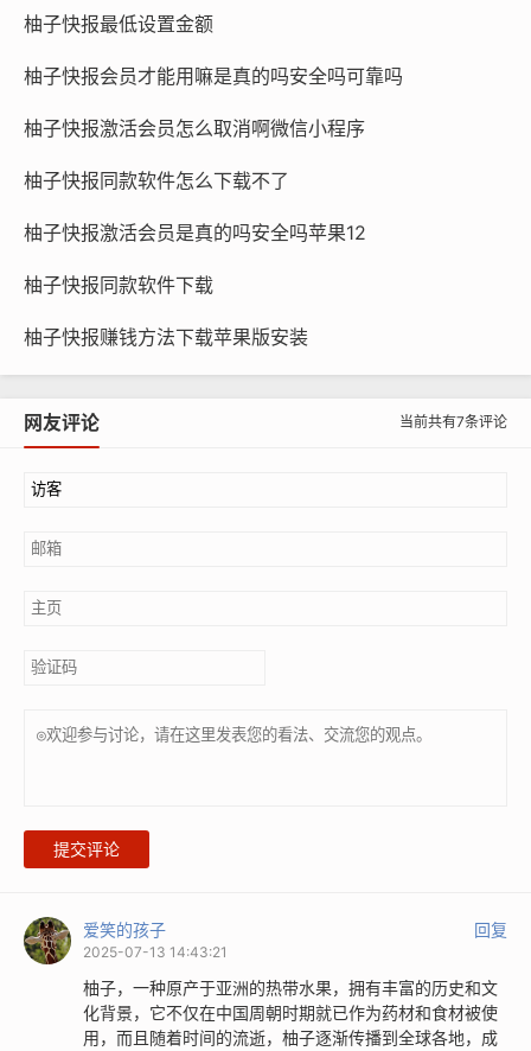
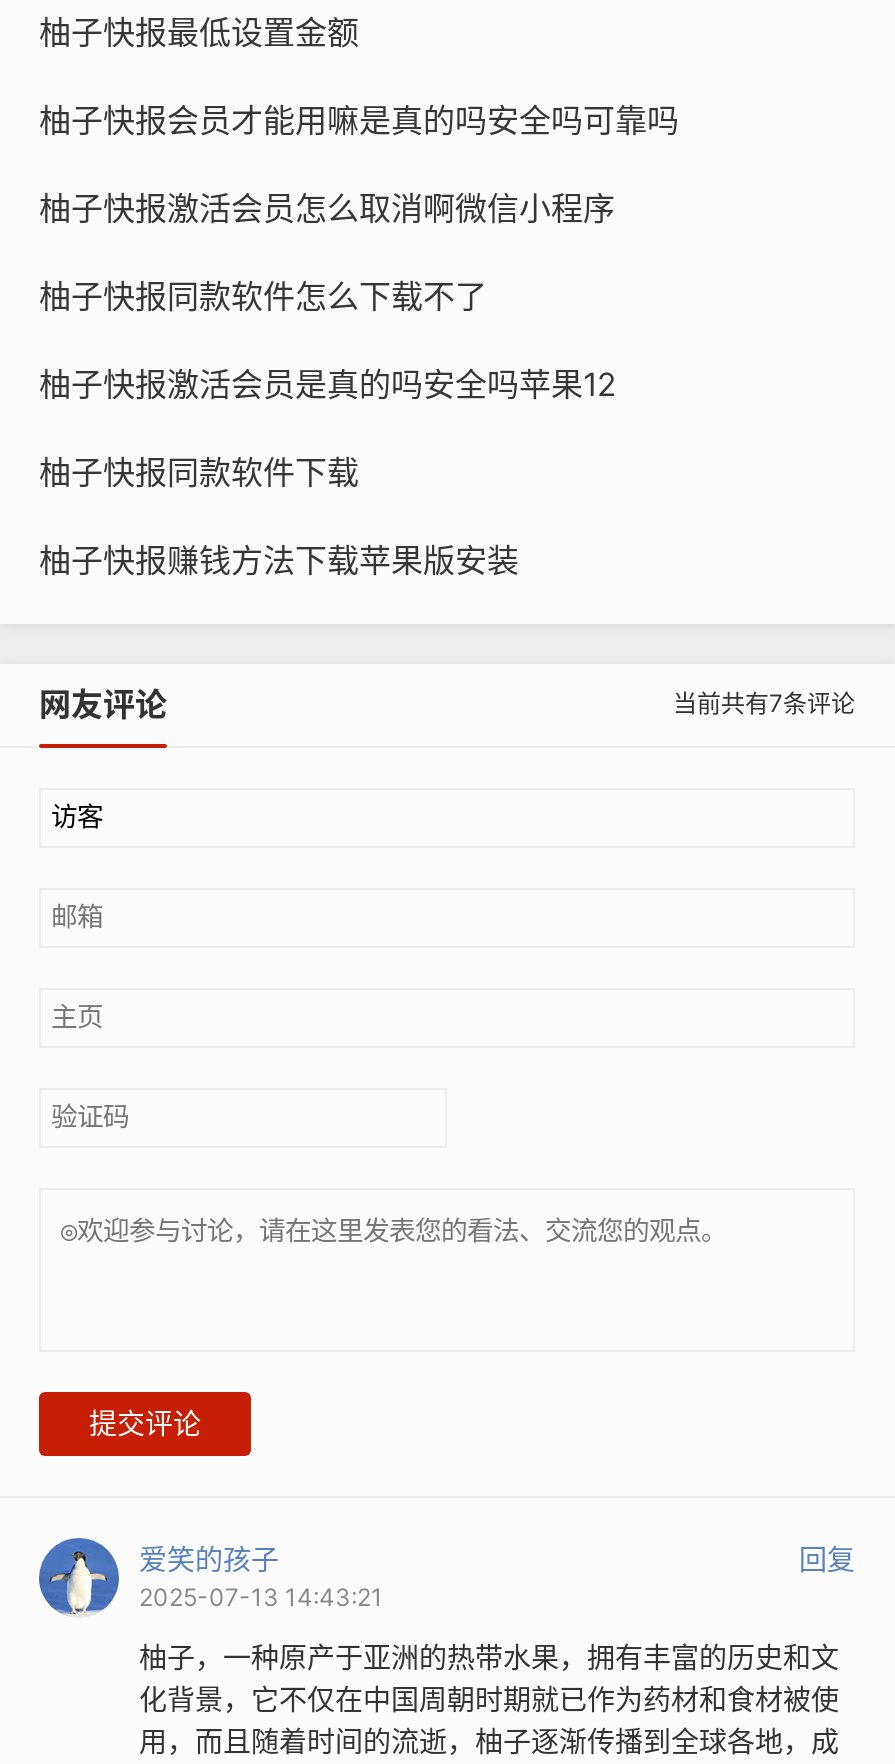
[23,916,72,966] [image] -> [37,1536,121,1618] [image]

